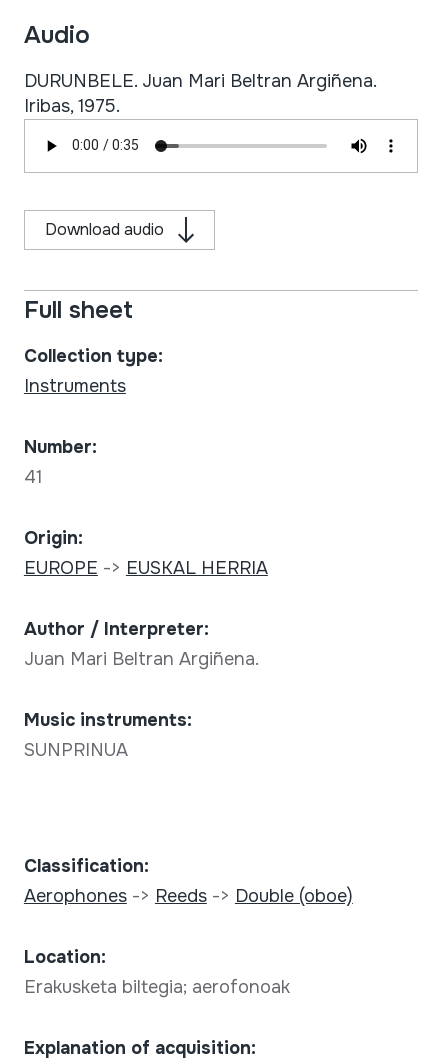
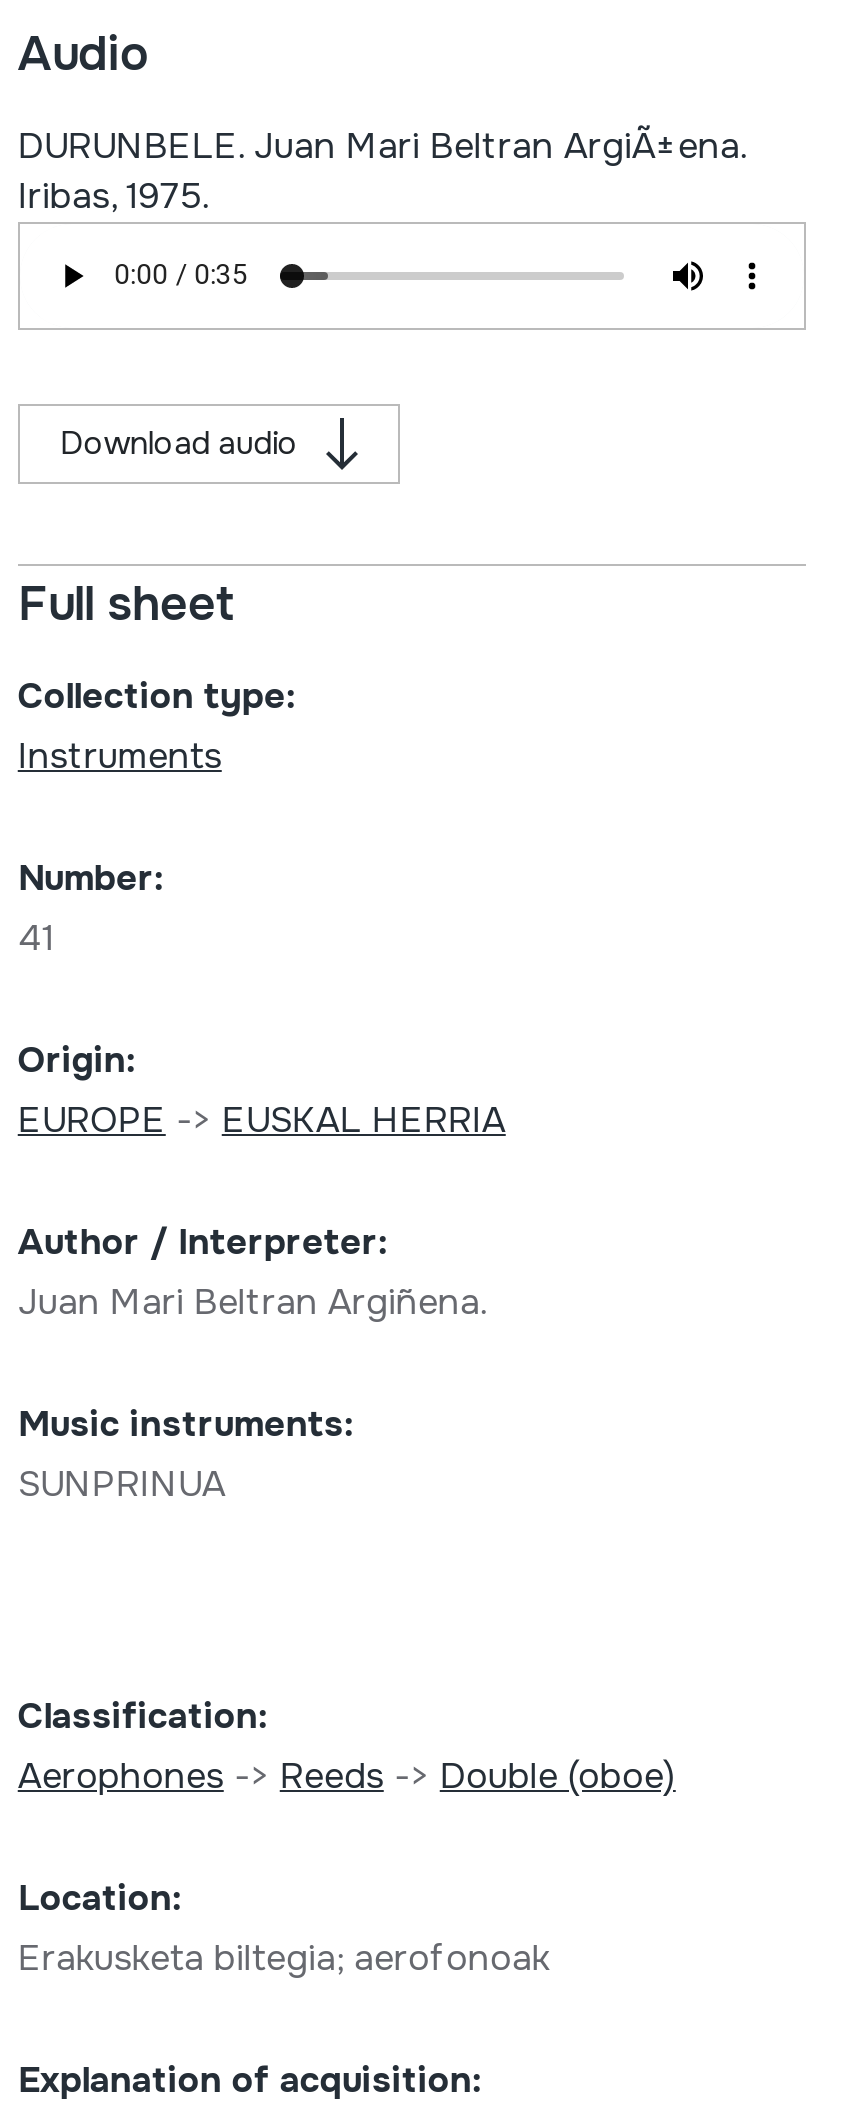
[24,70,376,92] DURUNBELE. Juan Mari Beltran Argiñena. -> [18,124,746,168] DURUNBELE. Juan Mari Beltran ArgiÃ±ena.

